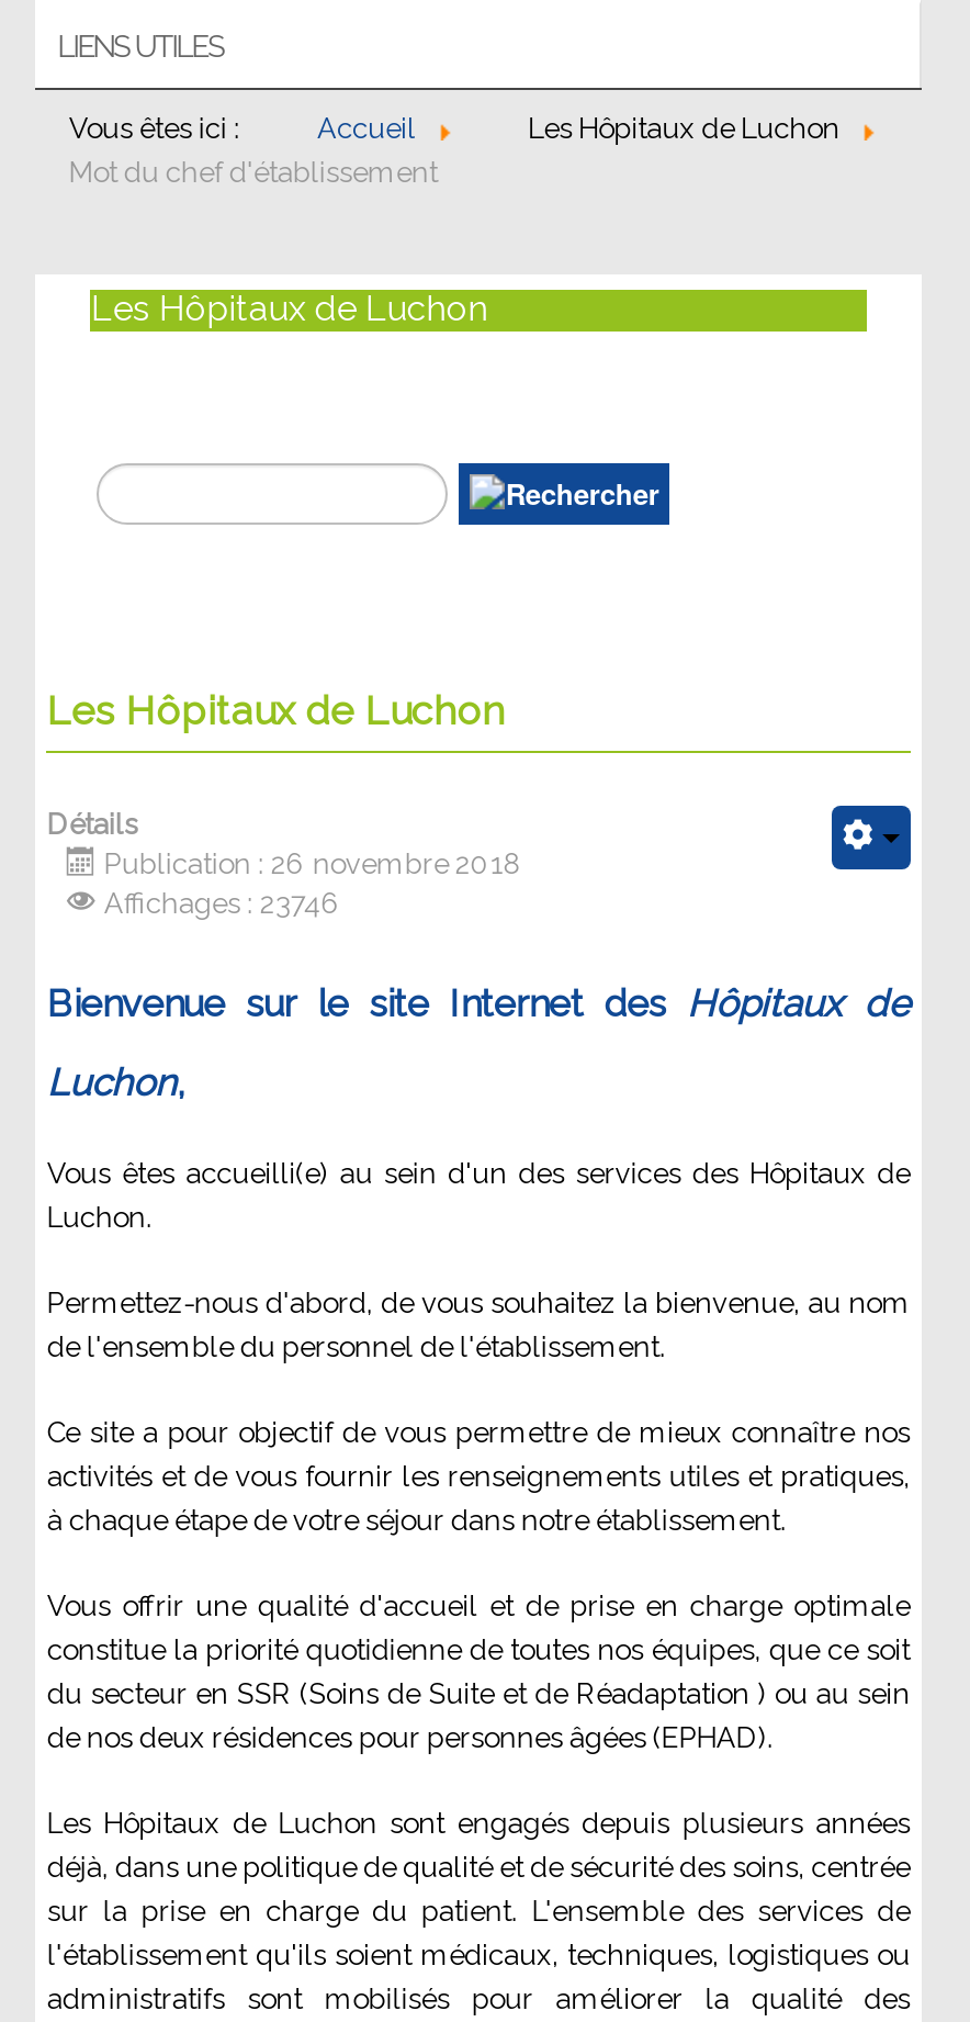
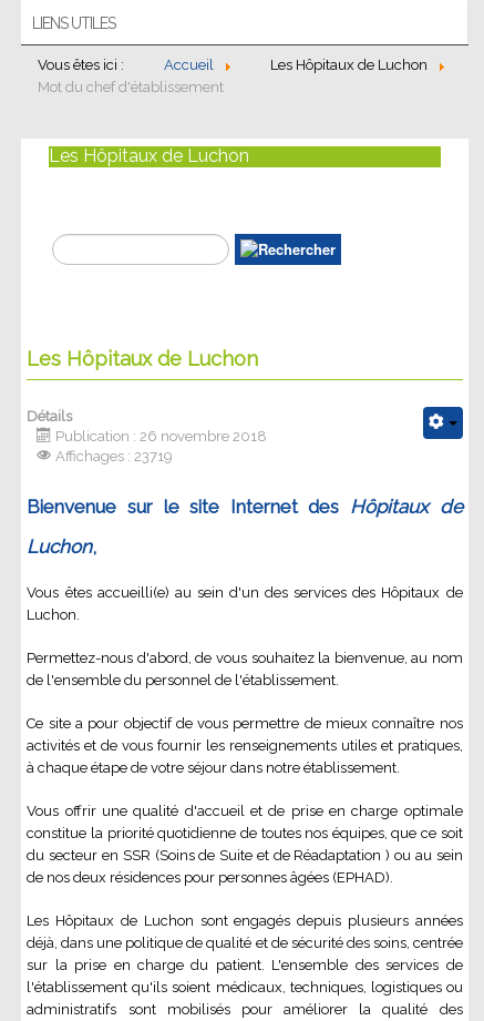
[104,887,341,920] Affichages : 23746 -> [56,448,173,465] Affichages : 23719

